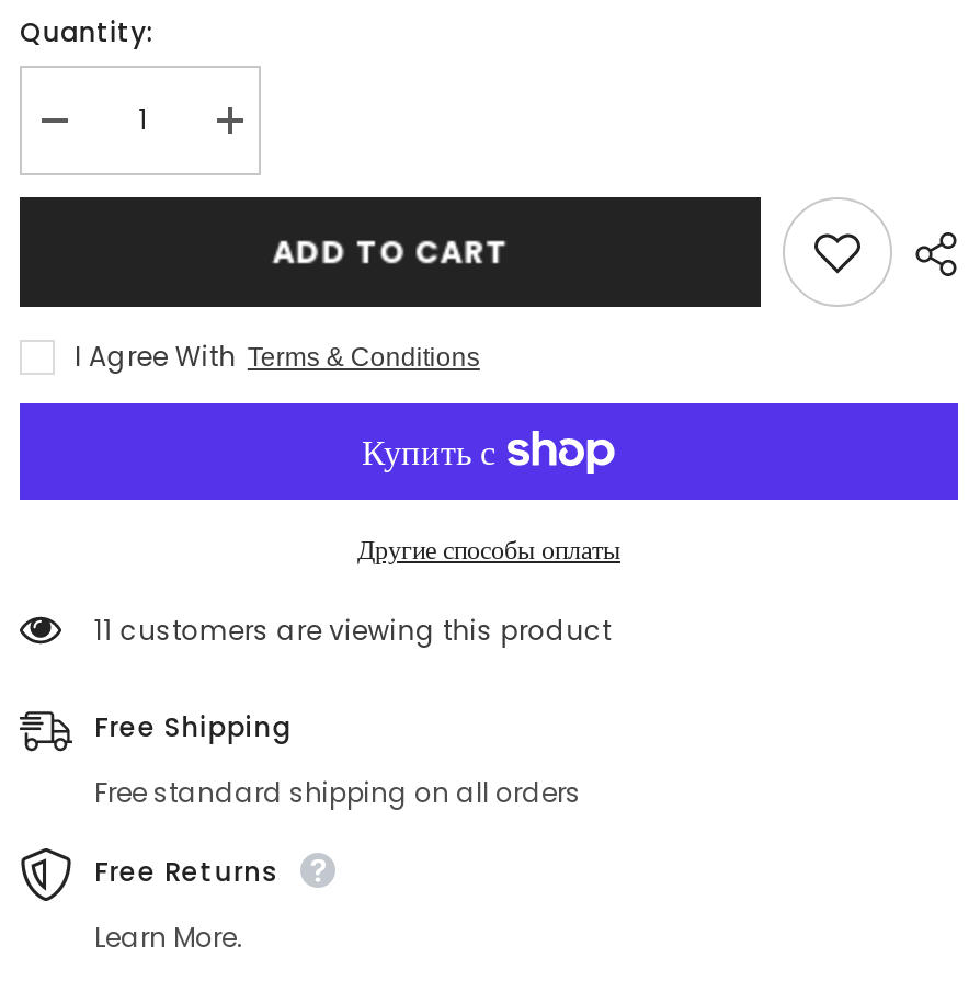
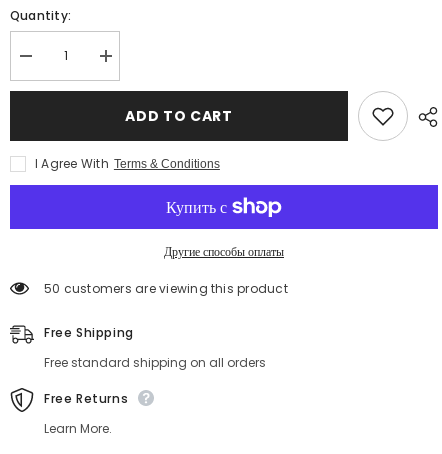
[94,612,611,650] 11 customers are viewing this product -> [44,280,288,297] 50 customers are viewing this product

